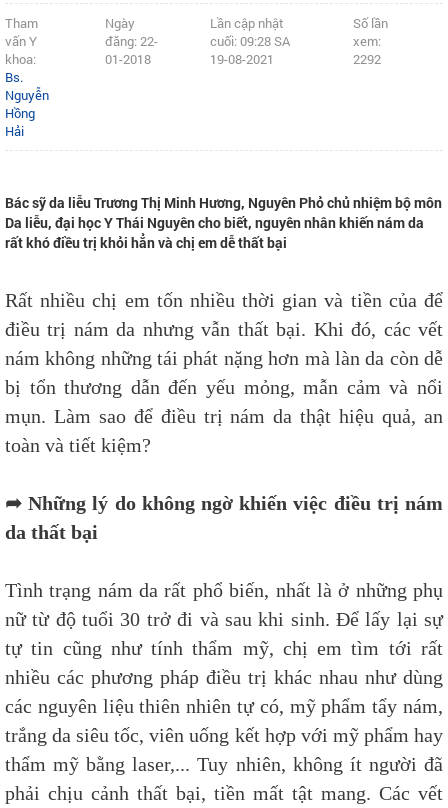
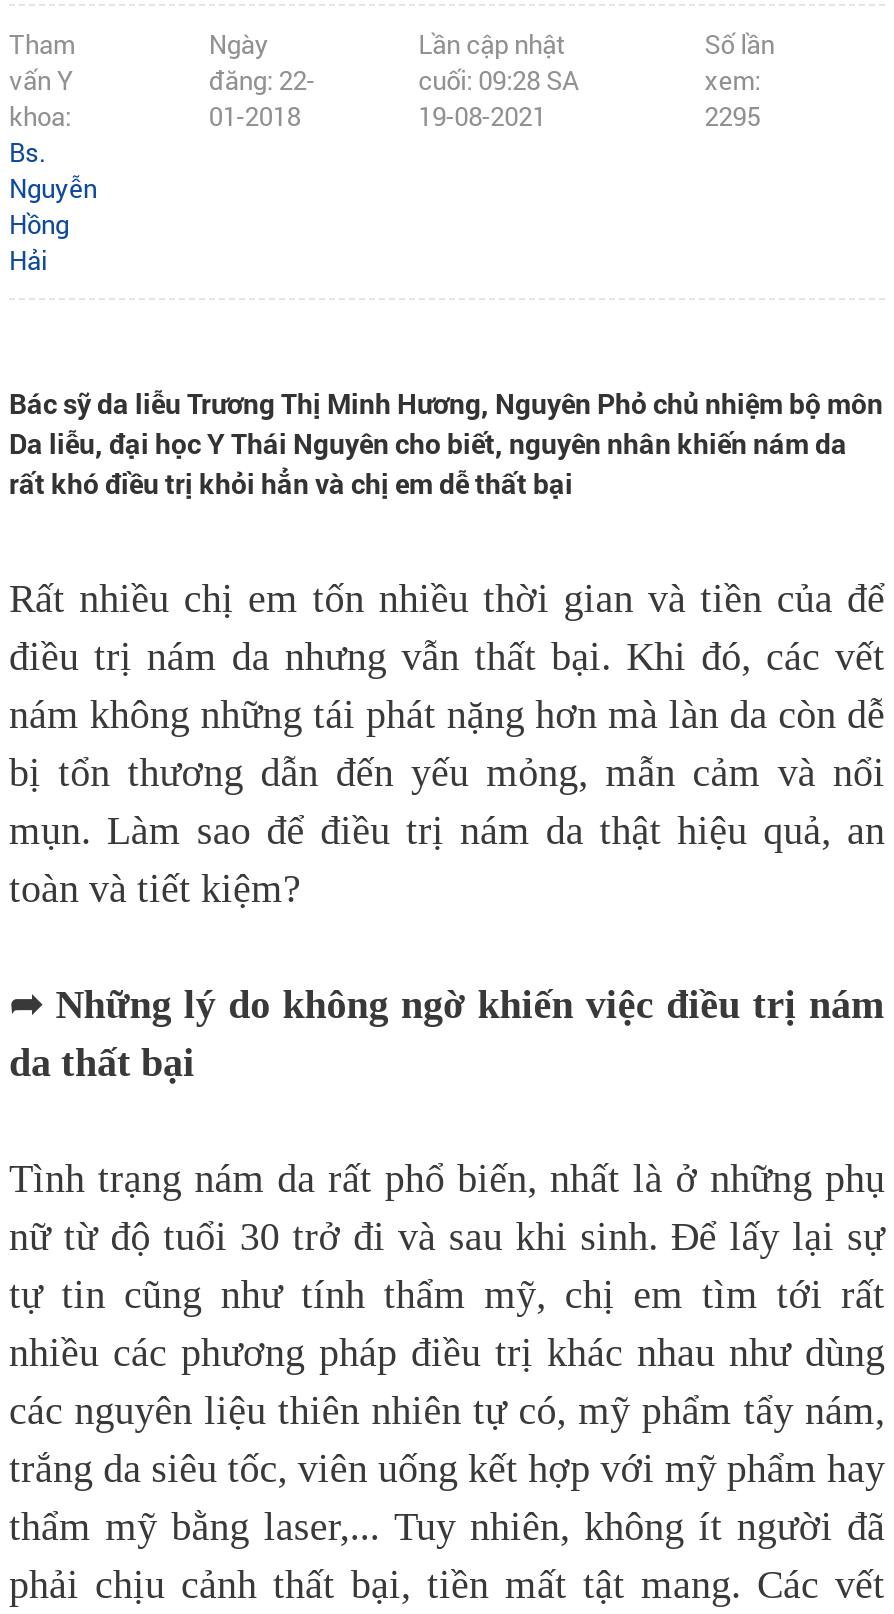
[353,50,381,68] 2292 -> [704,98,760,134] 2295

